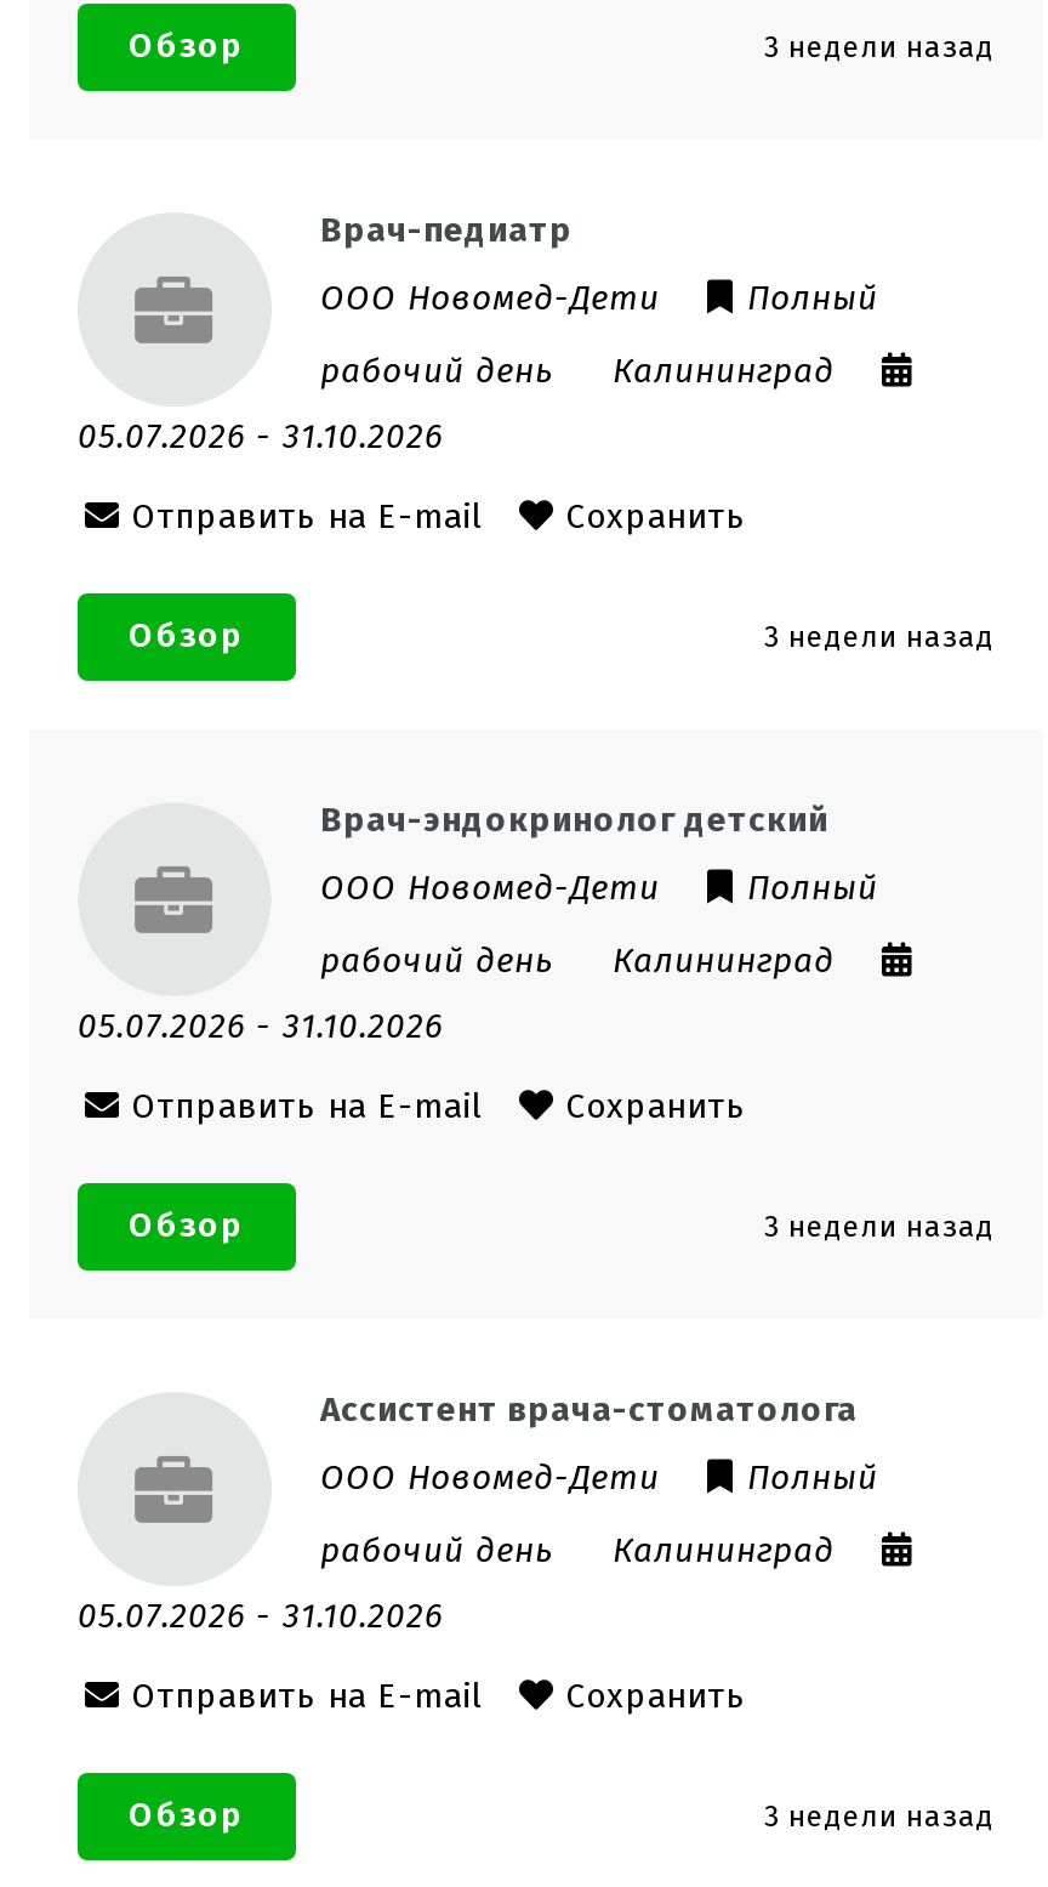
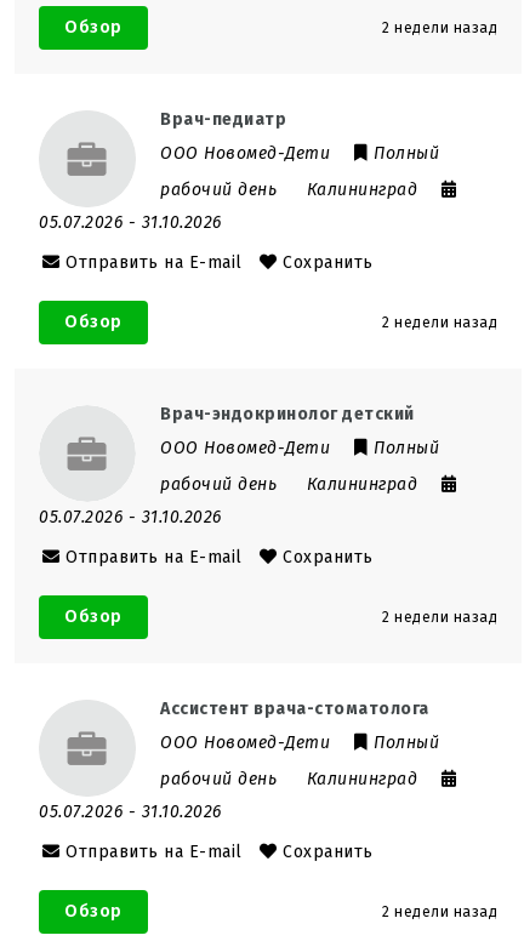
[764,29,995,63] 3 недели назад -> [382,19,497,36] 2 недели назад
[764,619,995,653] 3 недели назад -> [382,313,497,330] 2 недели назад
[764,1209,995,1243] 3 недели назад -> [382,608,497,625] 2 недели назад
[764,1798,995,1832] 3 недели назад -> [382,903,497,920] 2 недели назад

